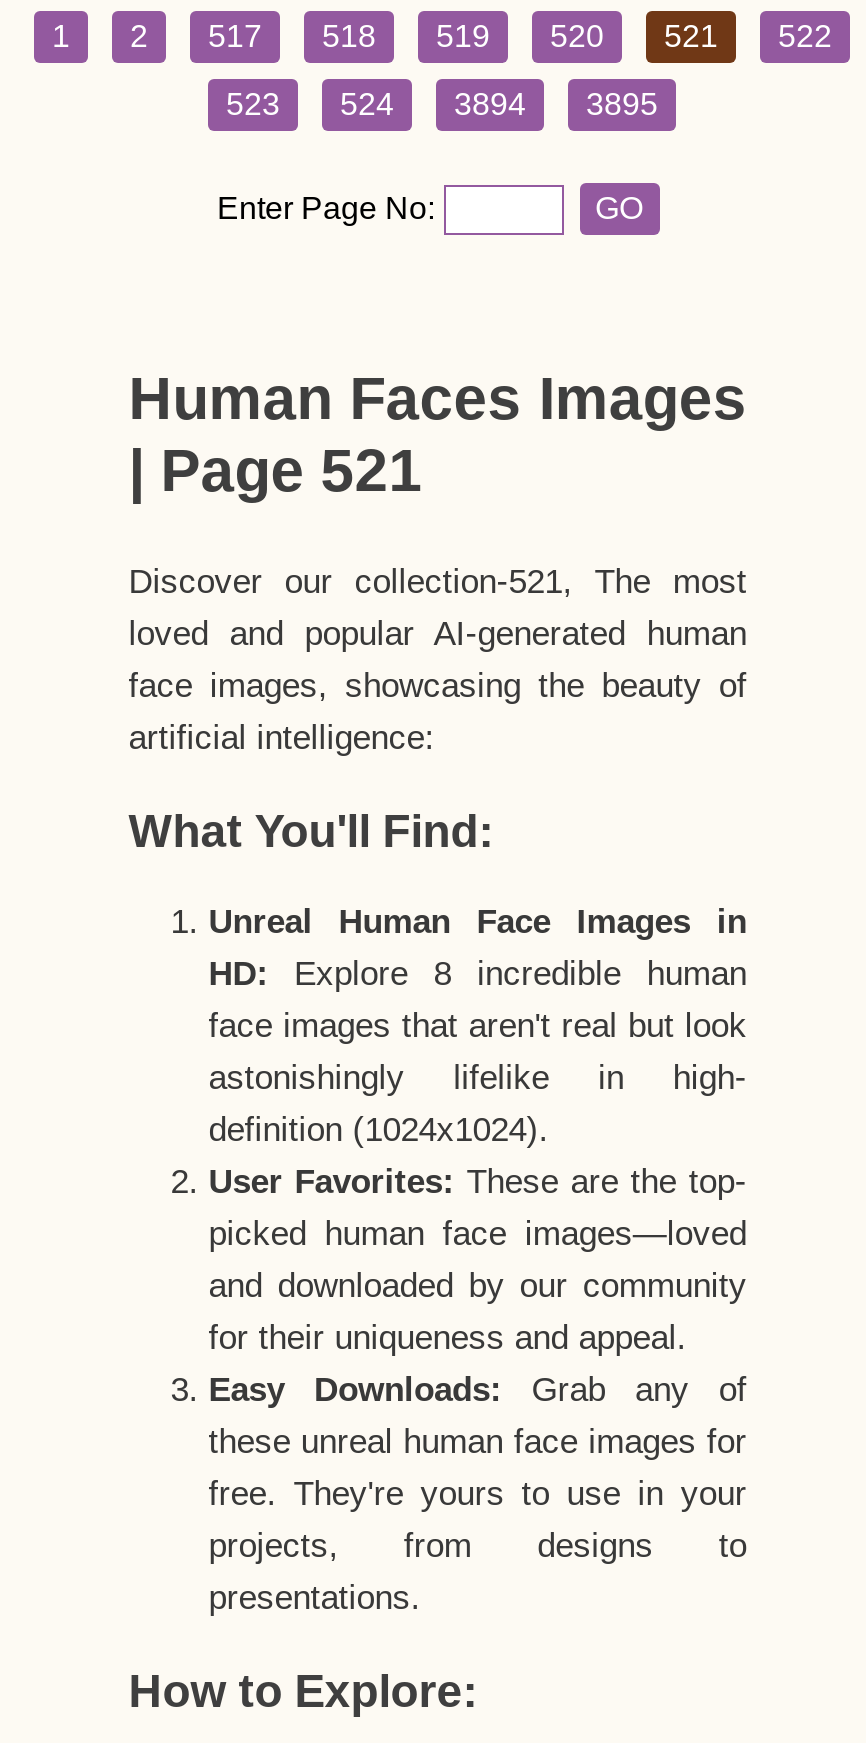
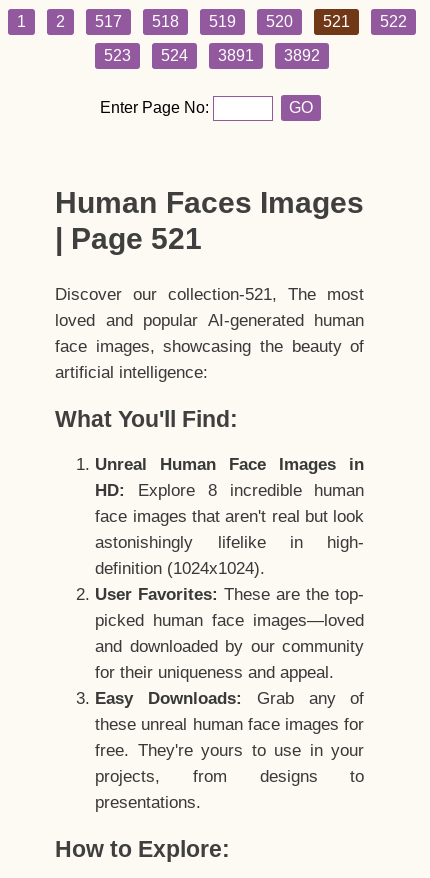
[454,87,526,121] 3894 -> [218,47,254,64] 3891
[586,87,658,121] 3895 -> [284,47,320,64] 3892

